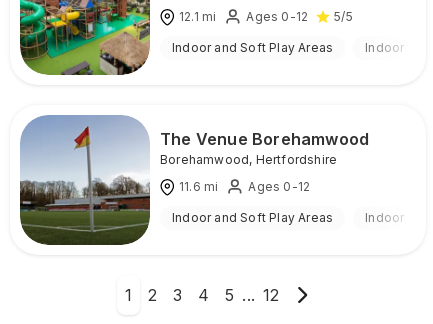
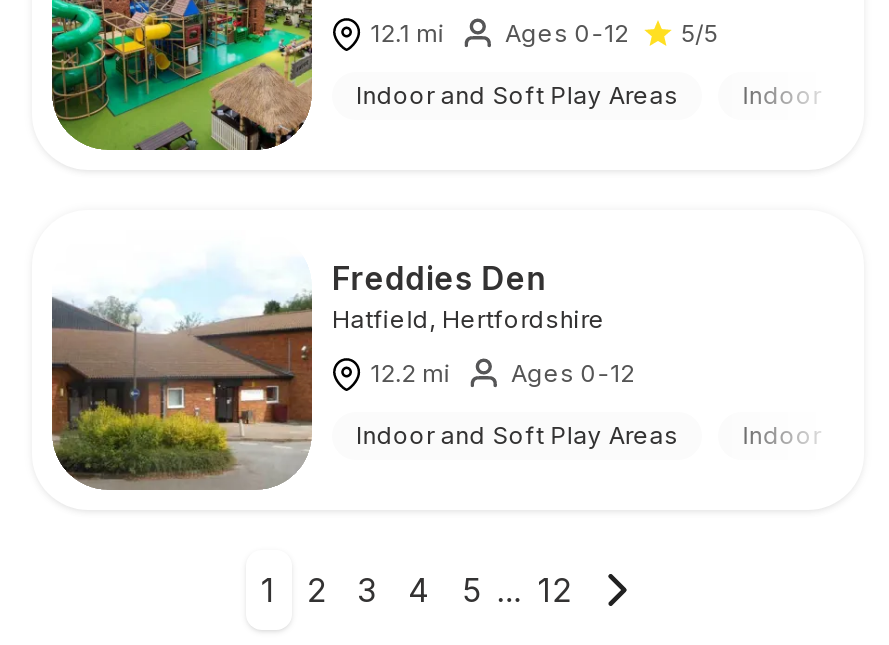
[19,114,369,245] [image] | The Venue Borehamwood | Borehamwood, Hertfordshire -> [50,230,605,488] [image] | Freddies Den | Hatfield, Hertfordshire
[179,179,310,194] 11.6 mi Ages 0-12 -> [370,358,634,388] 12.2 mi Ages 0-12

